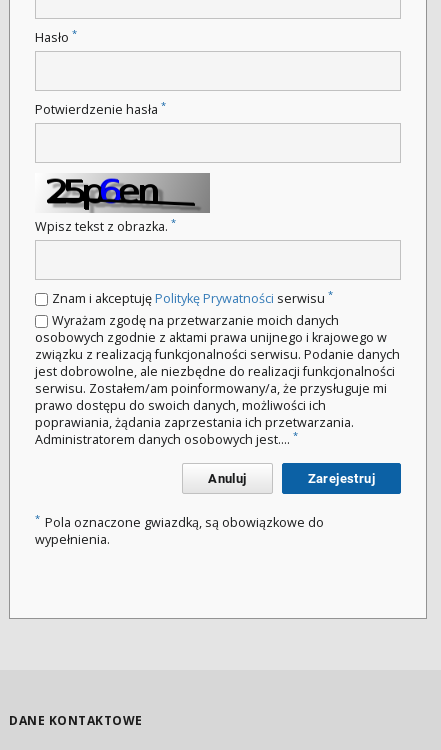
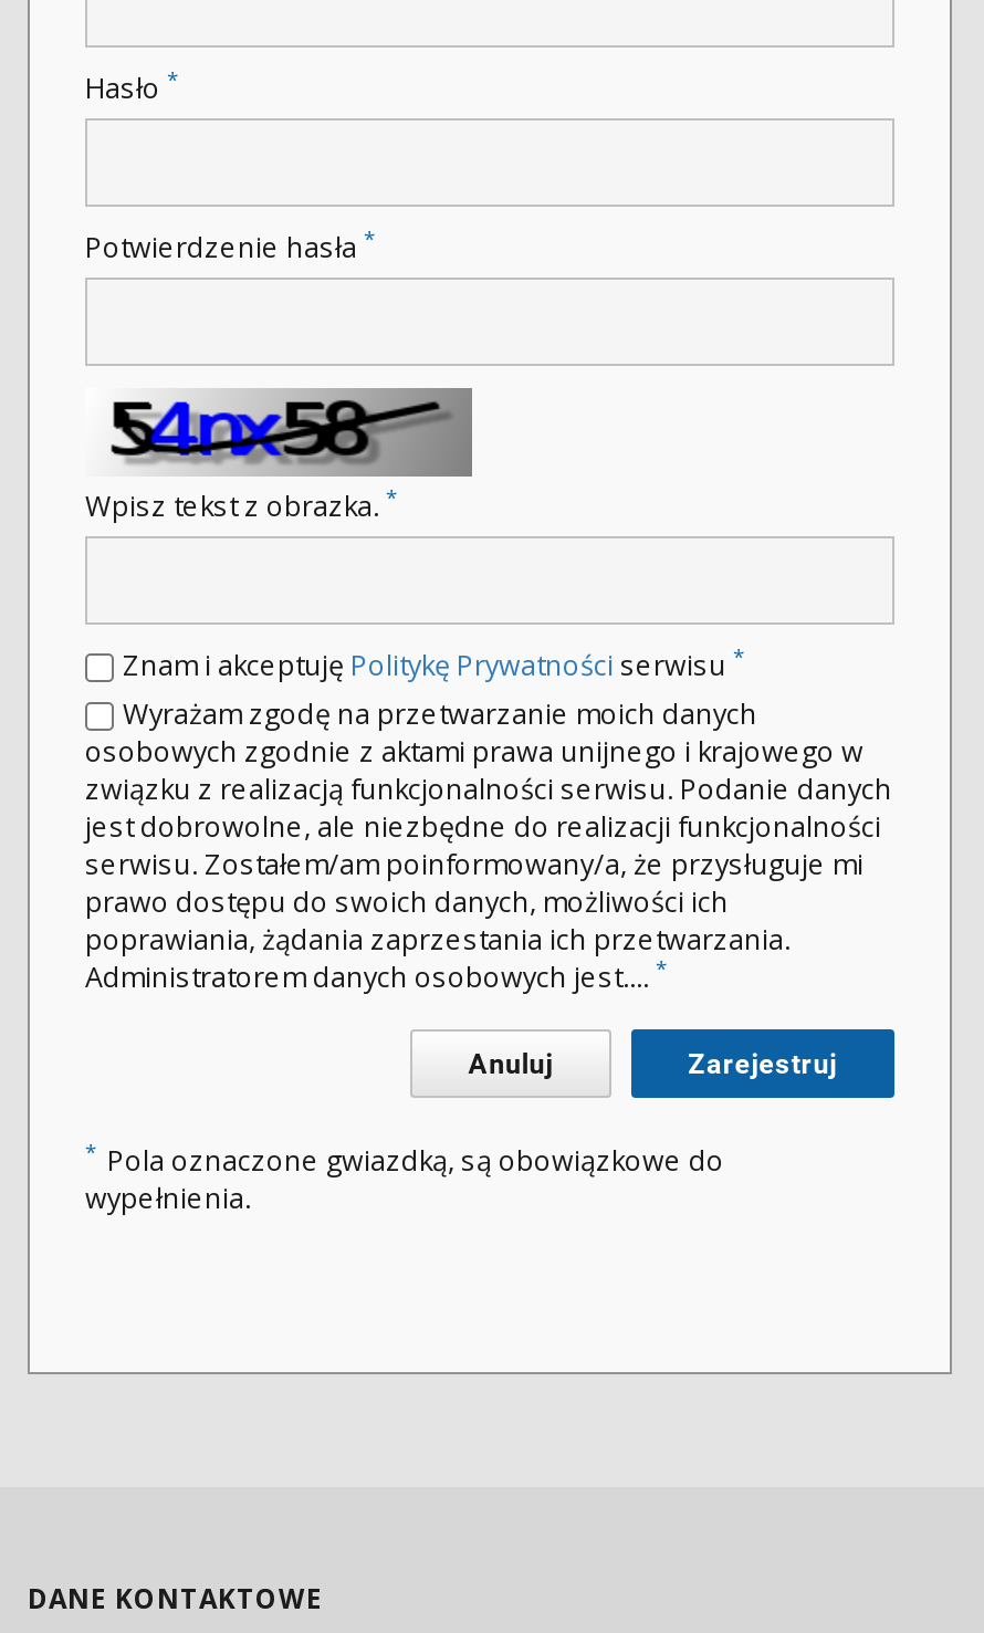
[47,177,199,212] [image] -> [112,399,448,472] [image]

